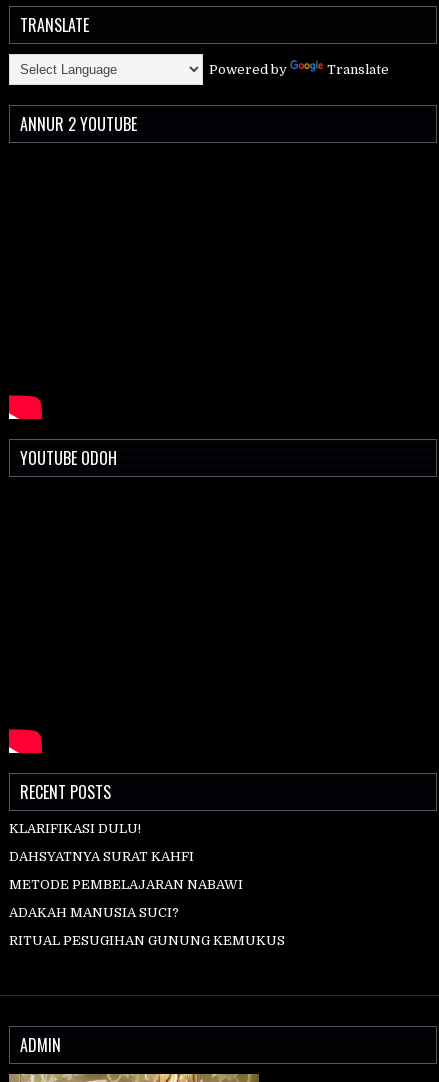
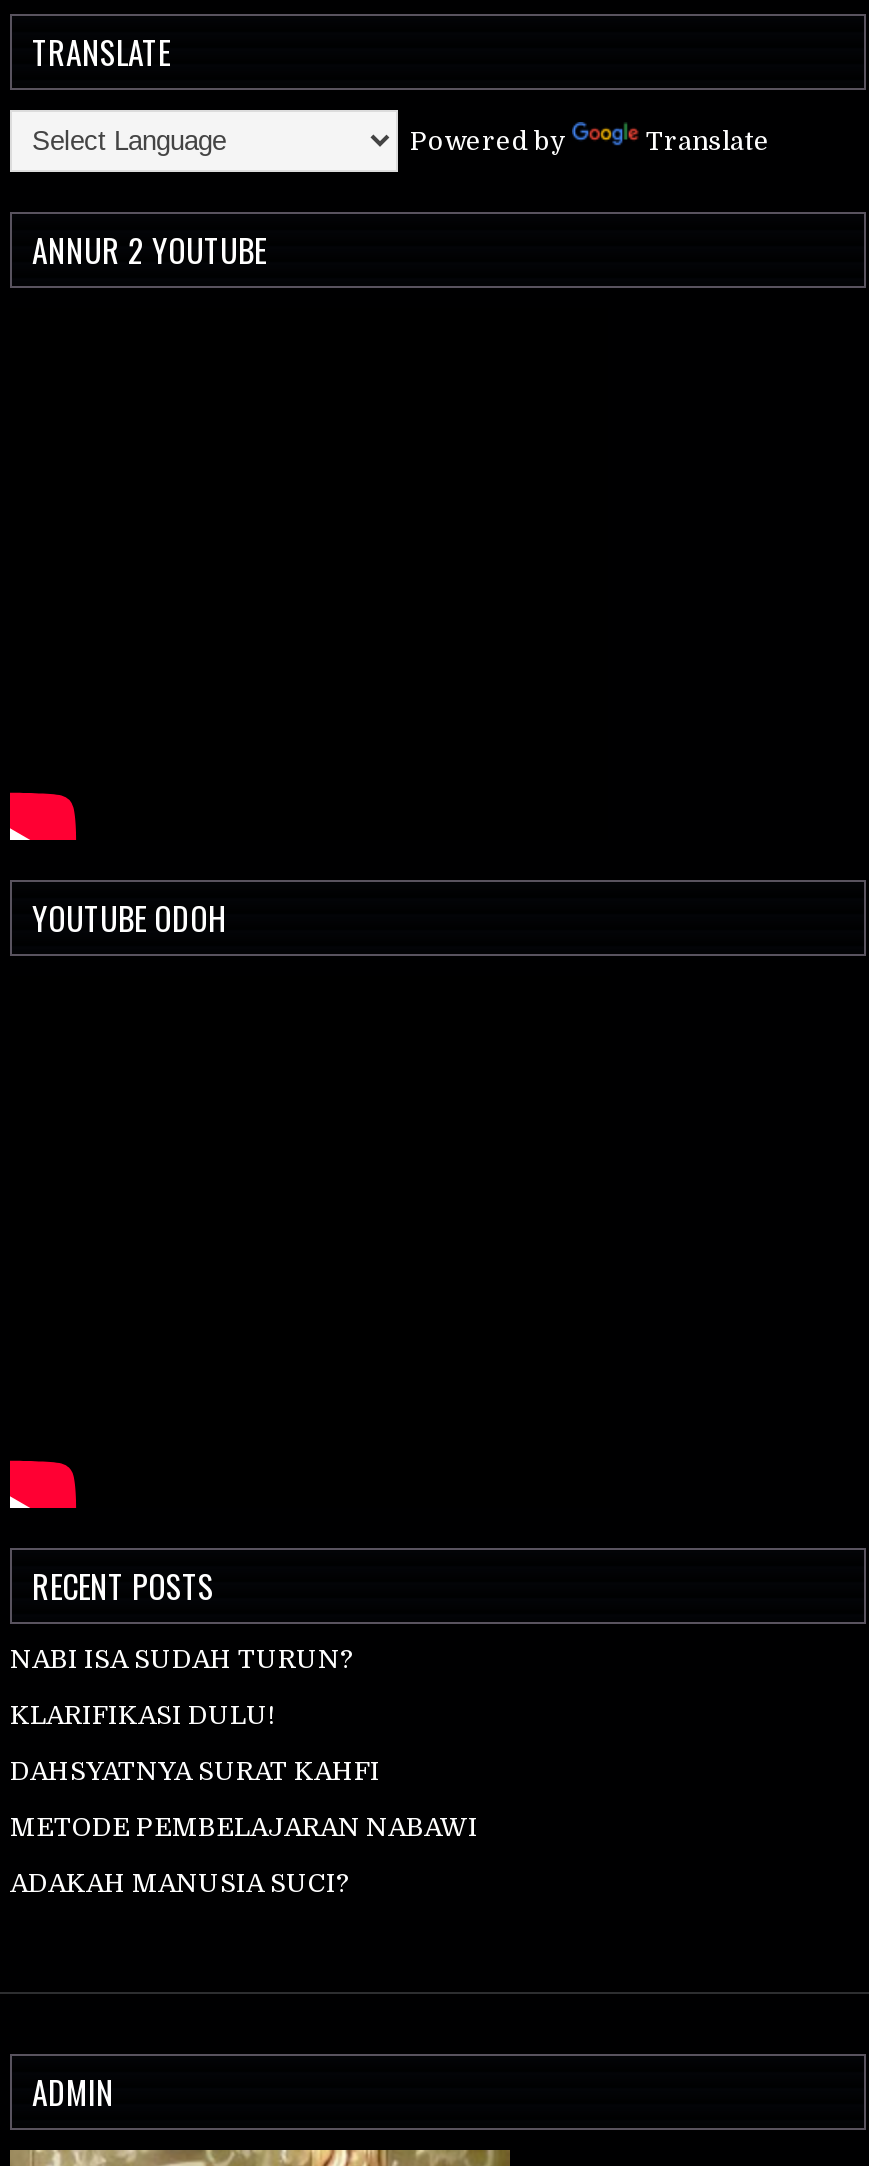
none -> [10,1644,354,1674] NABI ISA SUDAH TURUN?
moved [9,821,243,920] -> [10,1700,478,1898]: KLARIFIKASI DULU! | DAHSYATNYA SURAT KAHFI | METODE PEMBELAJARAN NABAWI | ADAKAH MANUSIA SUCI?
[9,933,285,948] RITUAL PESUGIHAN GUNUNG KEMUKUS -> none

